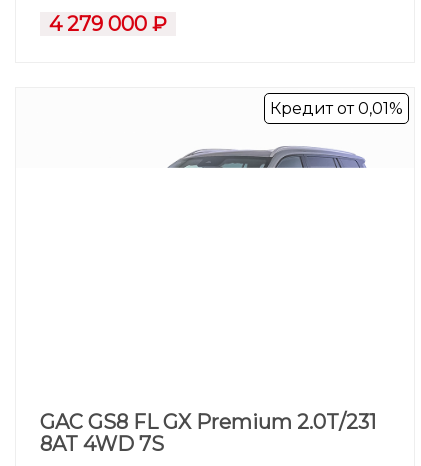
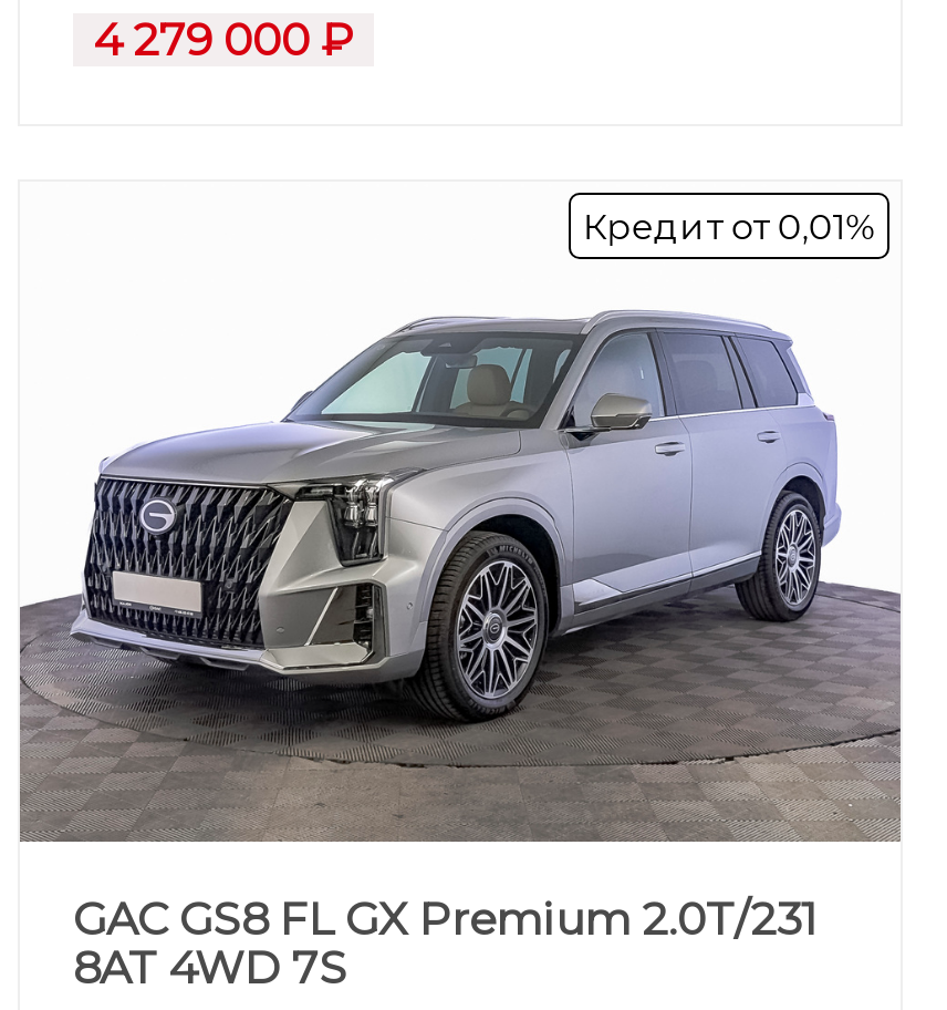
none -> [18,358,903,845] [image]

